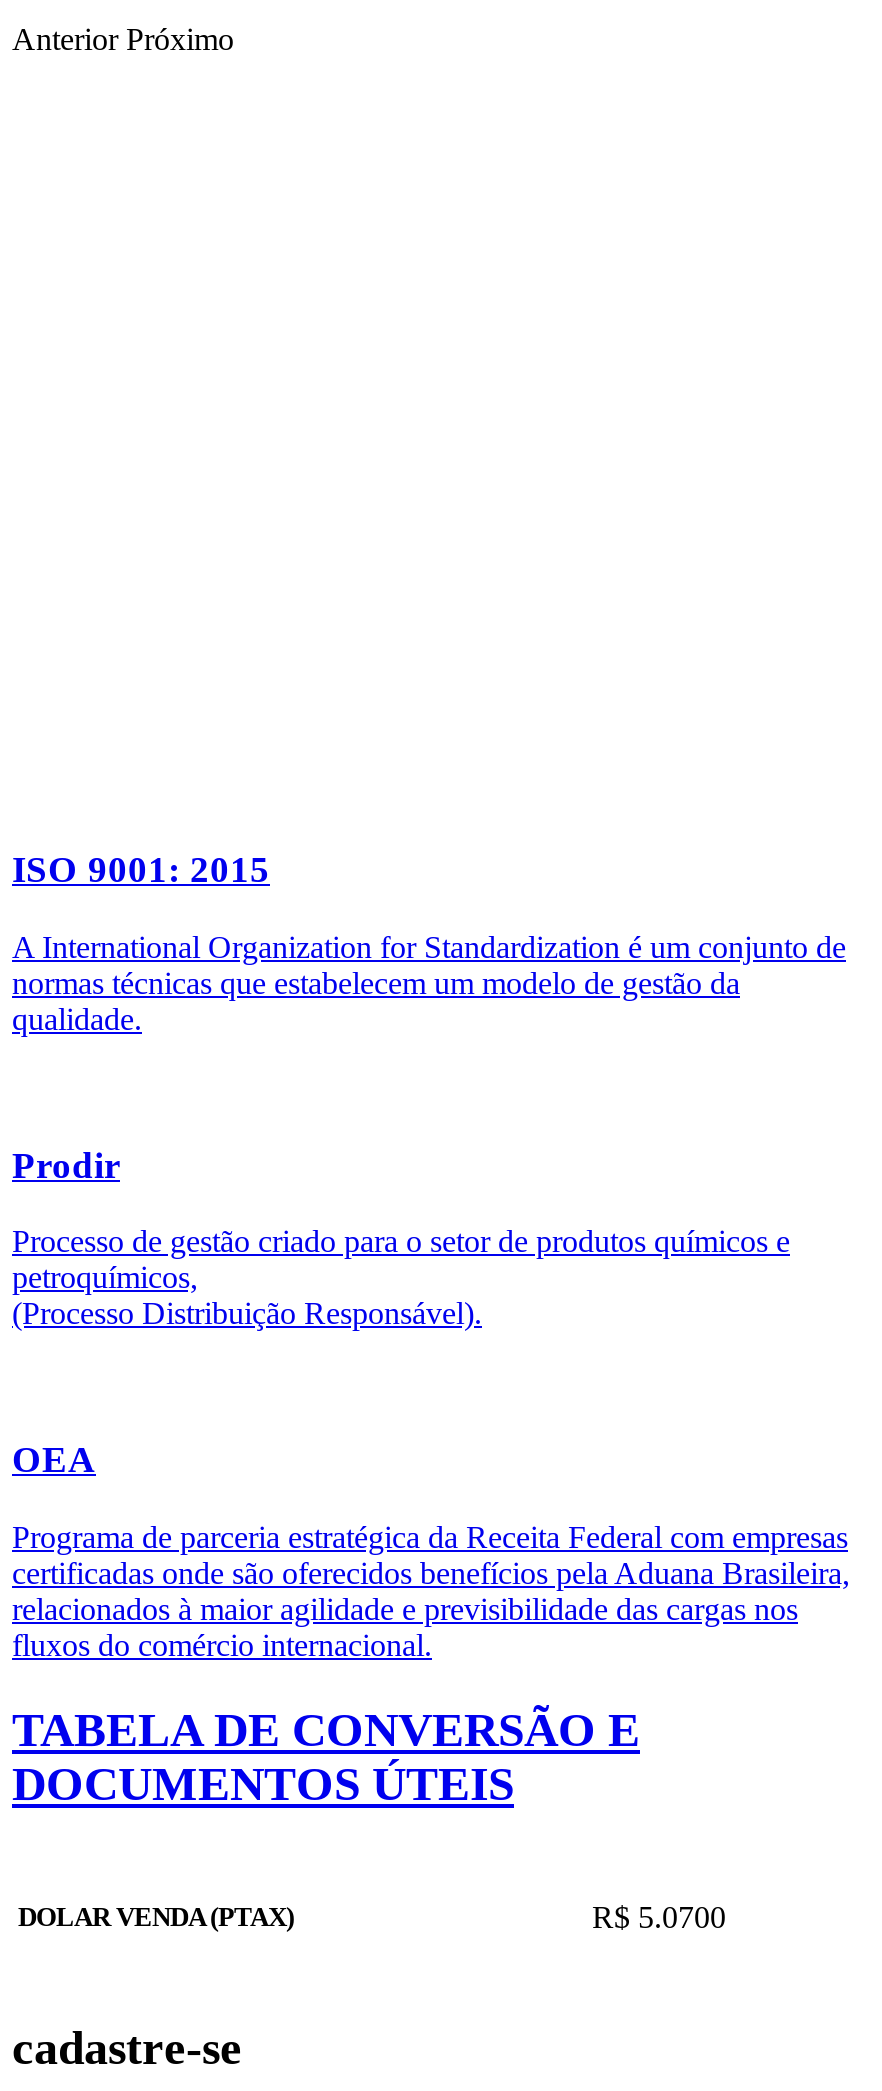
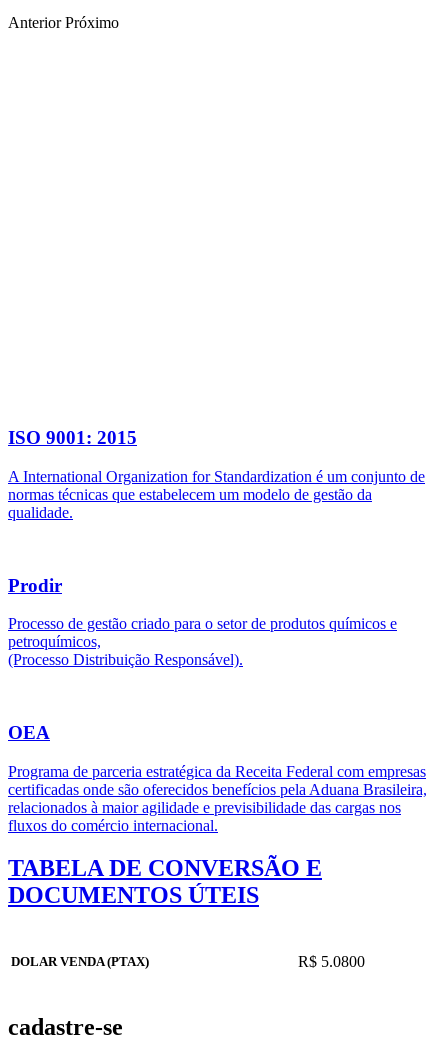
[592,1899,726,1933] R$ 5.0700 -> [298,952,365,969] R$ 5.0800

